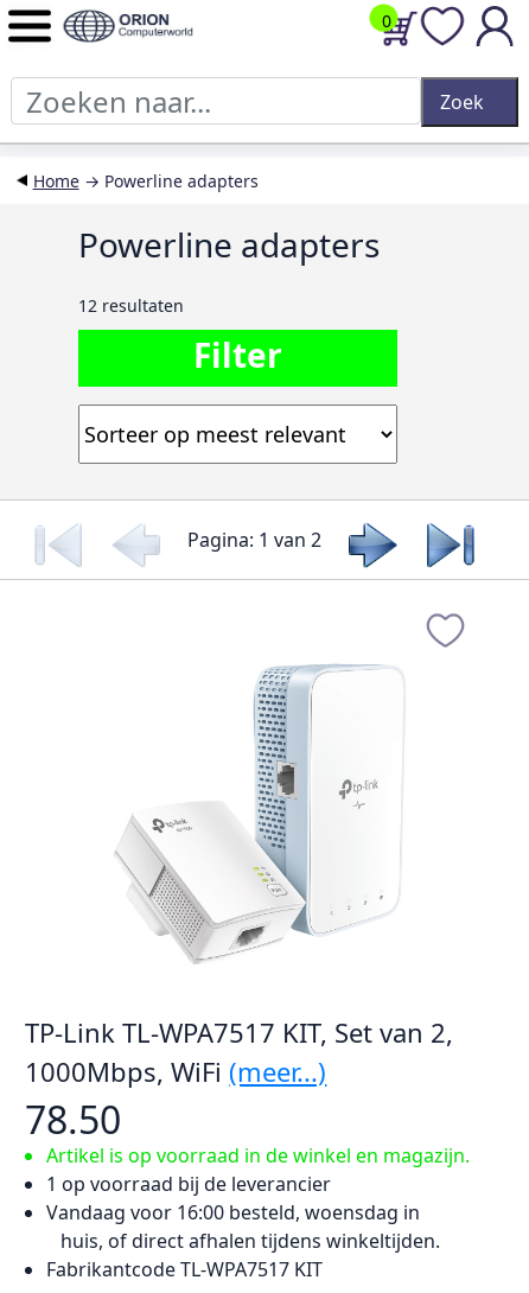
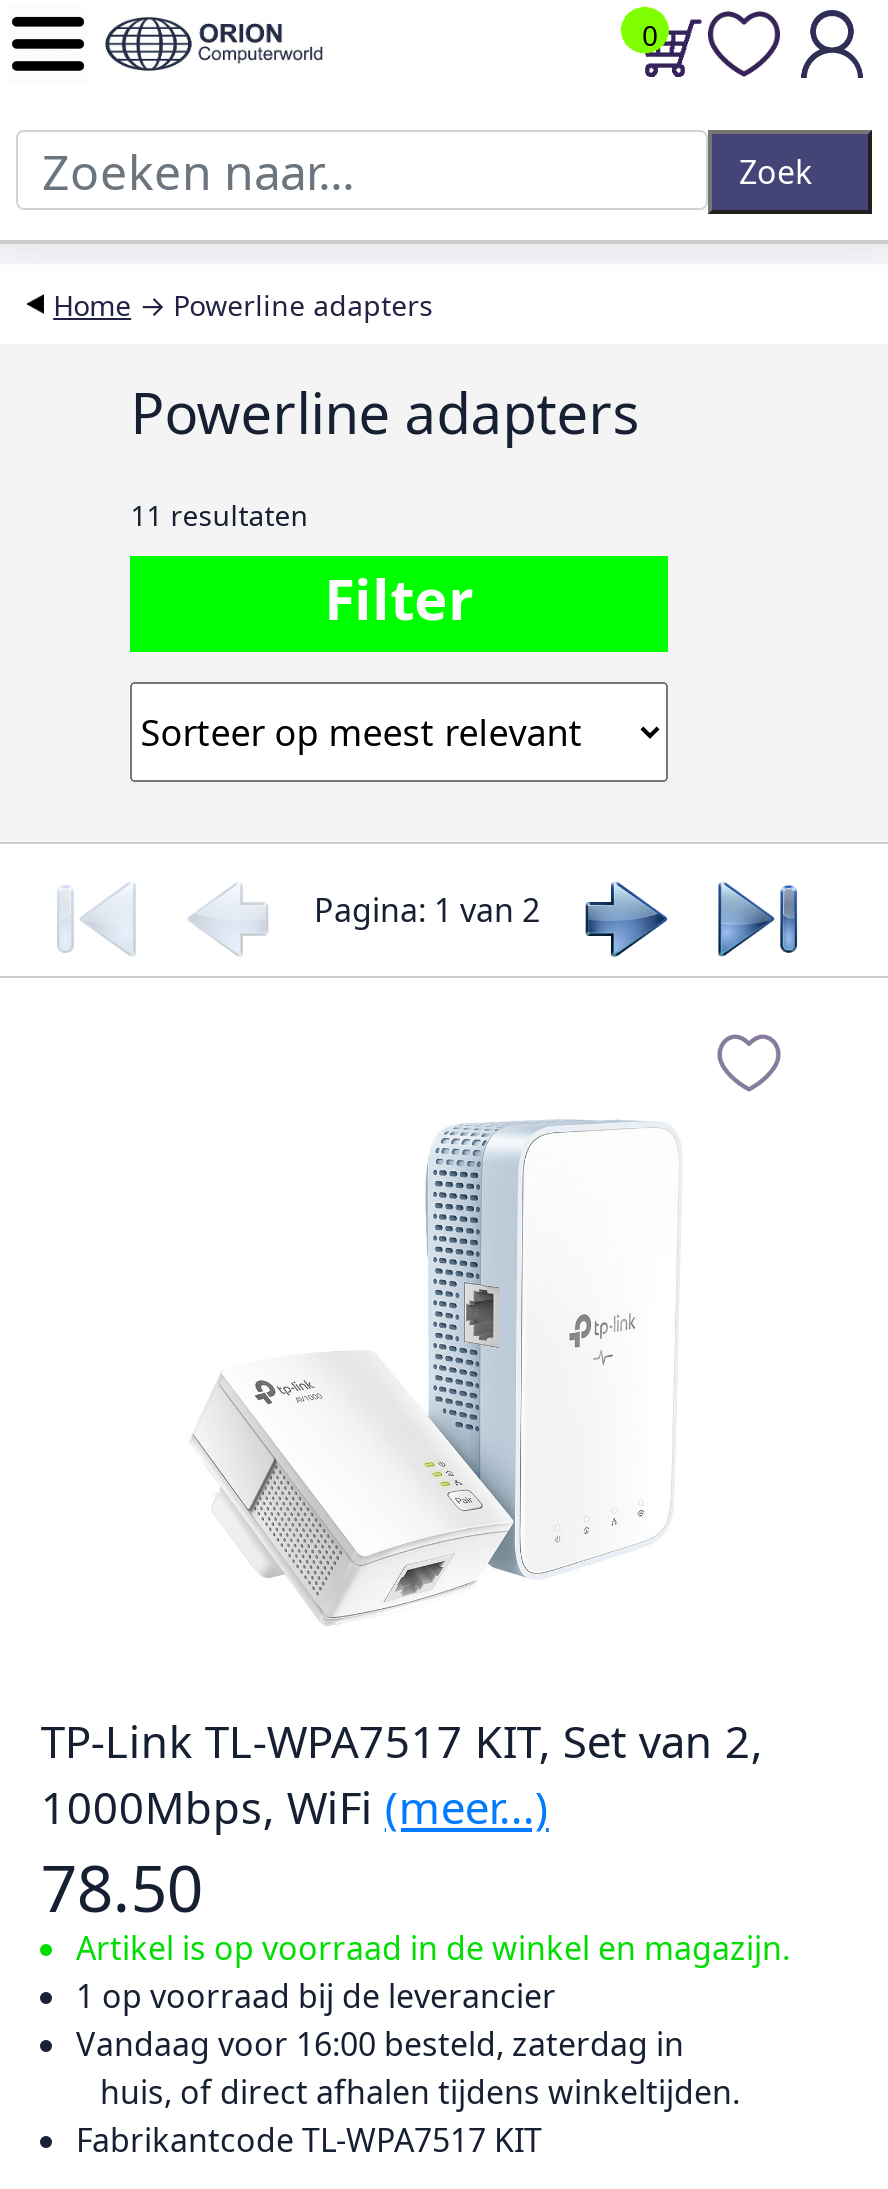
[79,294,184,317] 12 resultaten -> [130,496,308,534] 11 resultaten
[46,1199,420,1225] Vandaag voor 16:00 besteld, woensdag in -> [76,2022,684,2066] Vandaag voor 16:00 besteld, zaterdag in

